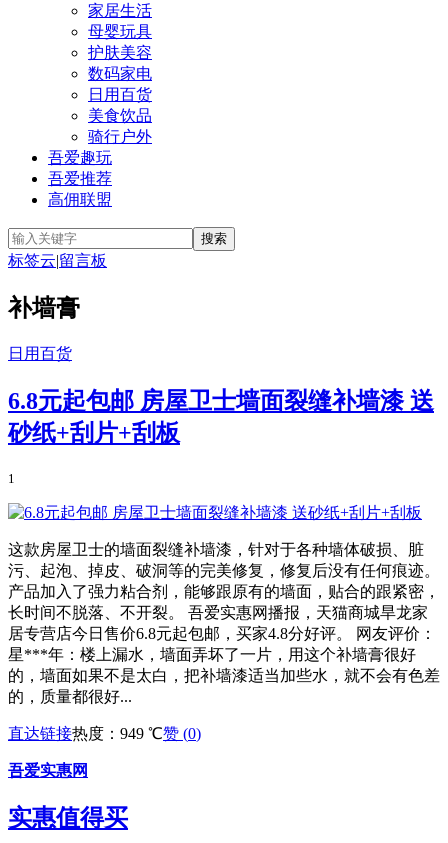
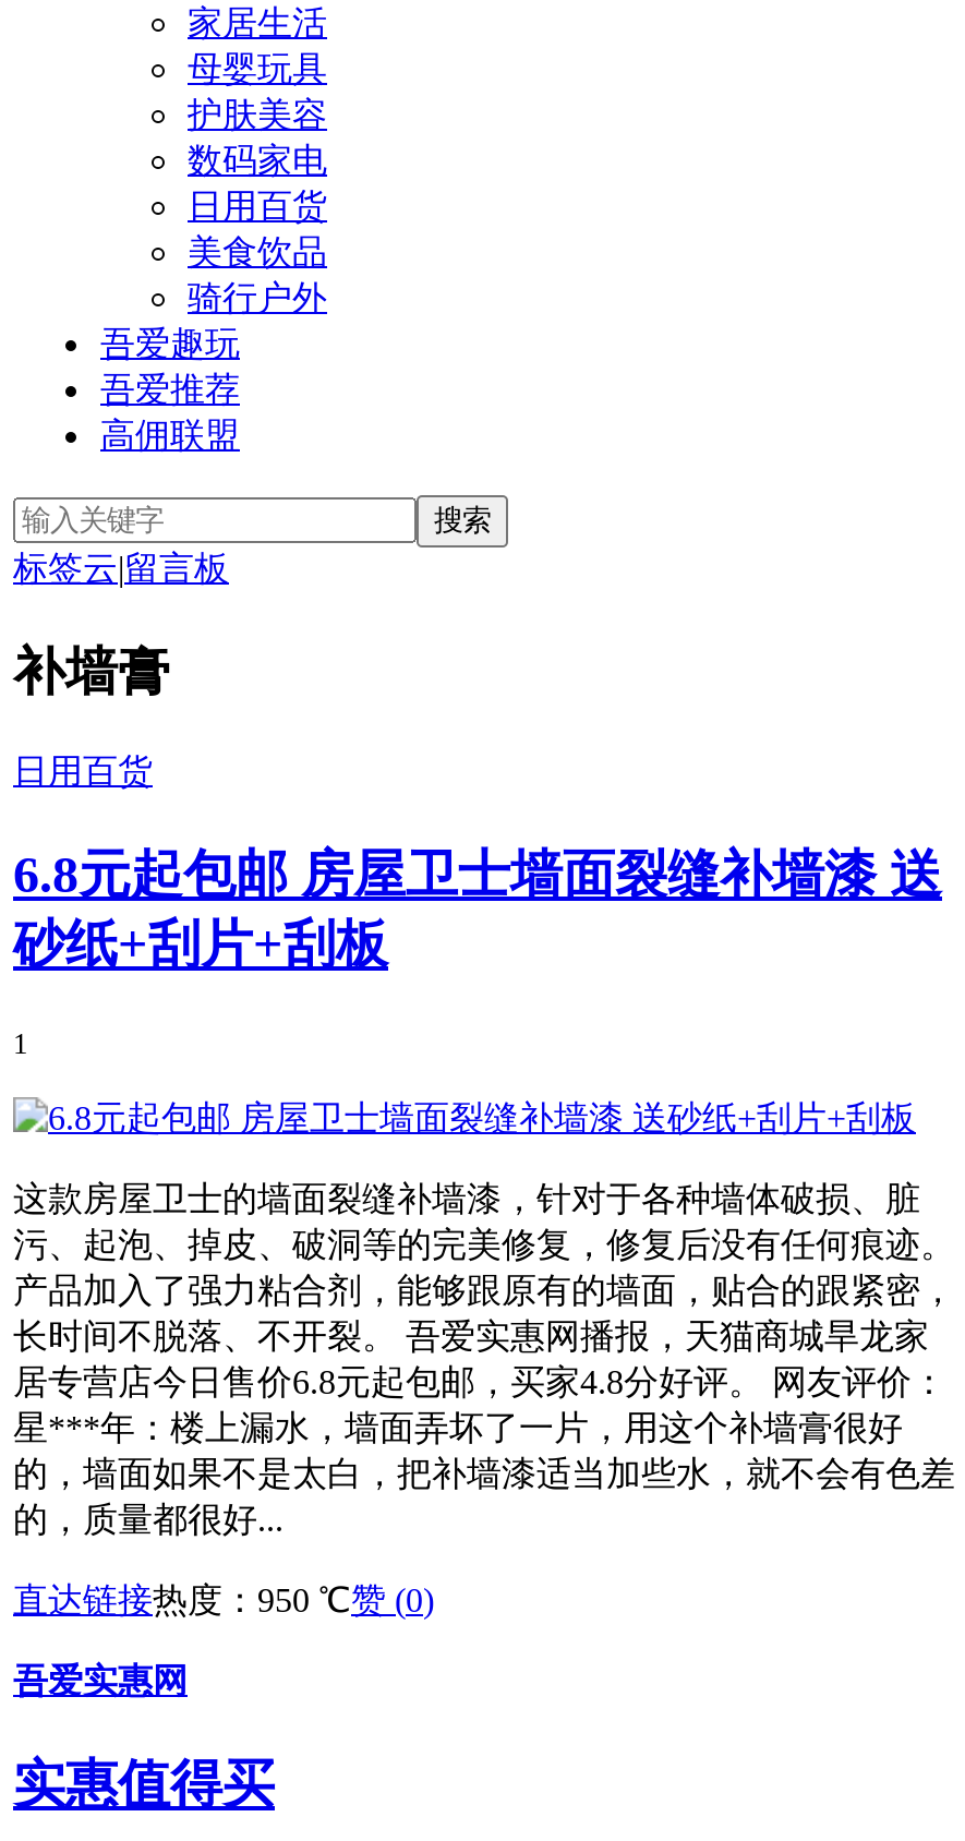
[8,725,201,742] 直达链接热度：949 ℃赞 (0) -> [13,1581,434,1618] 直达链接热度：950 ℃赞 (0)

